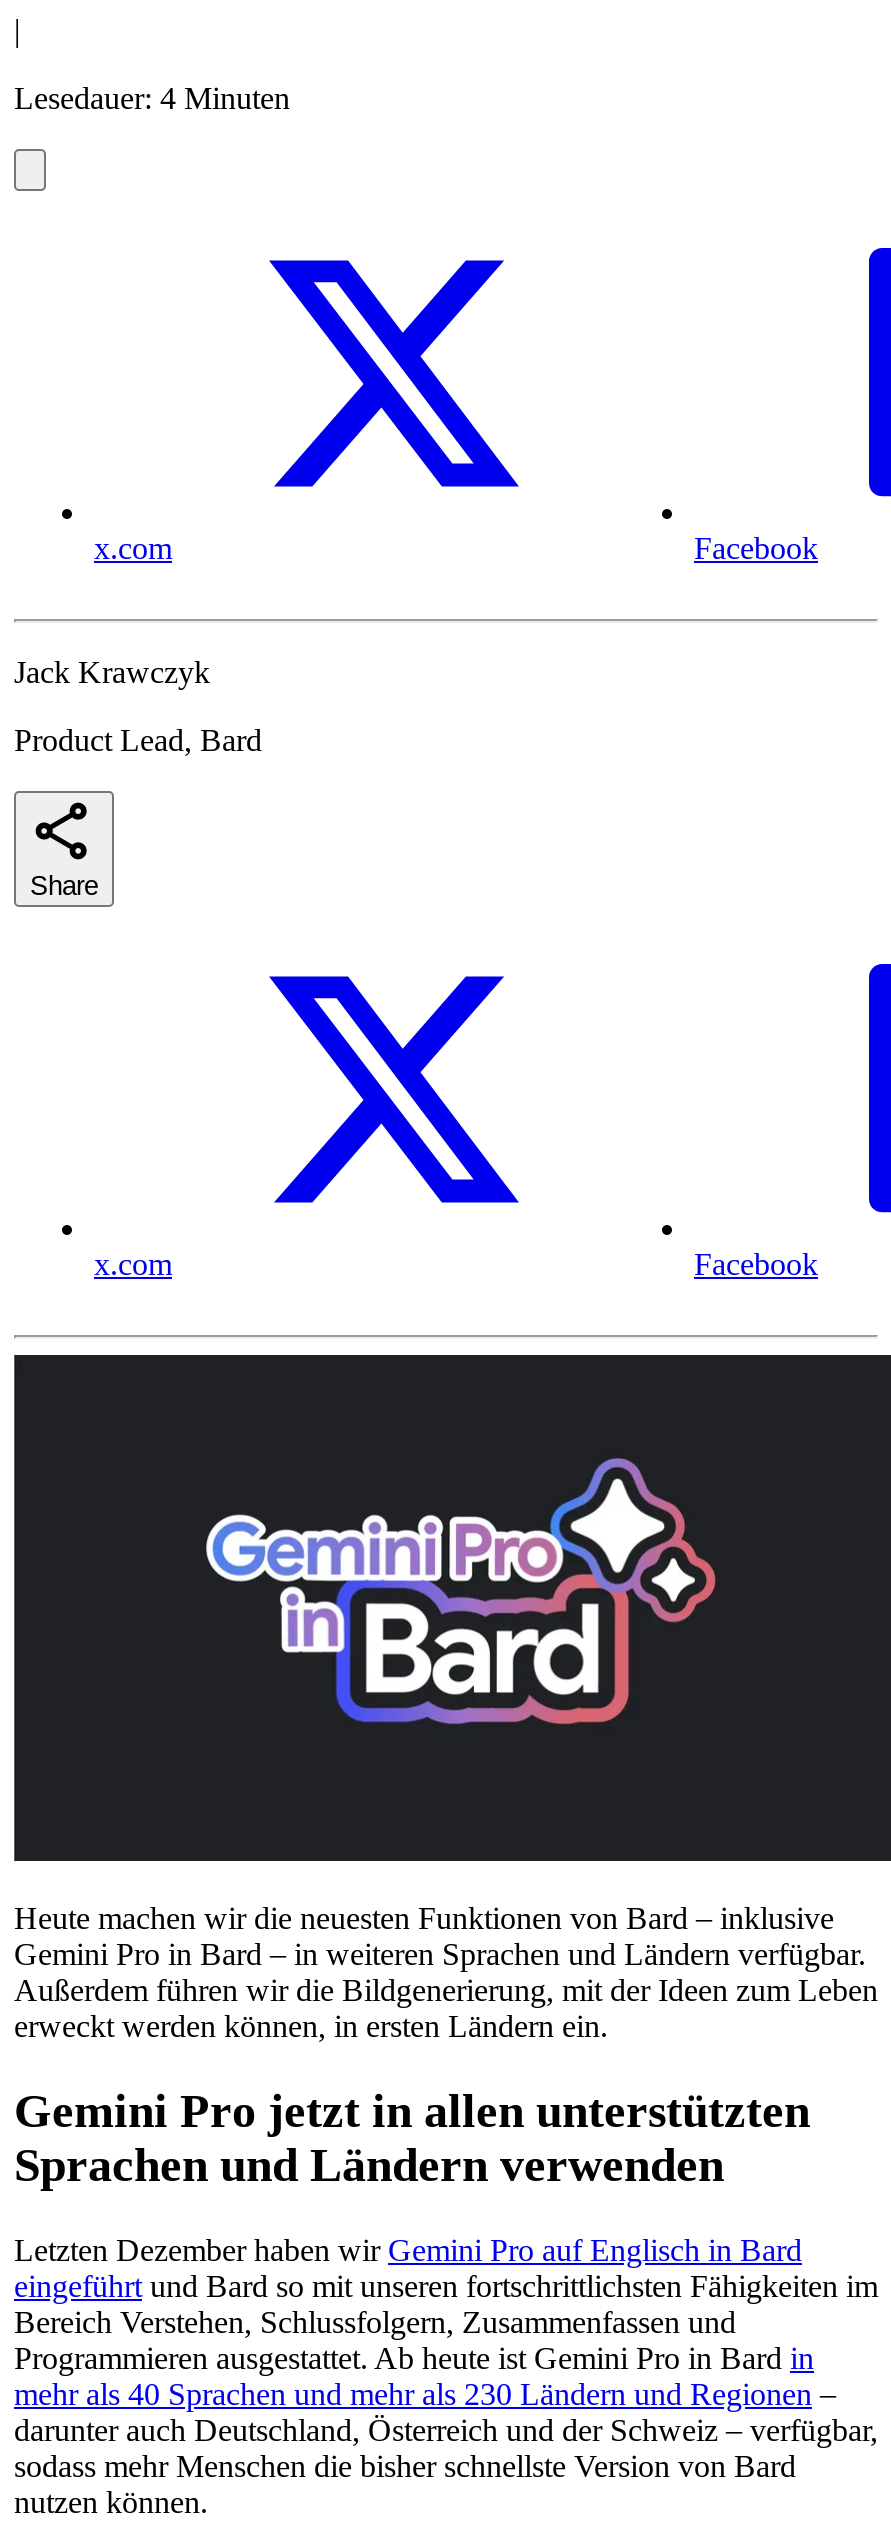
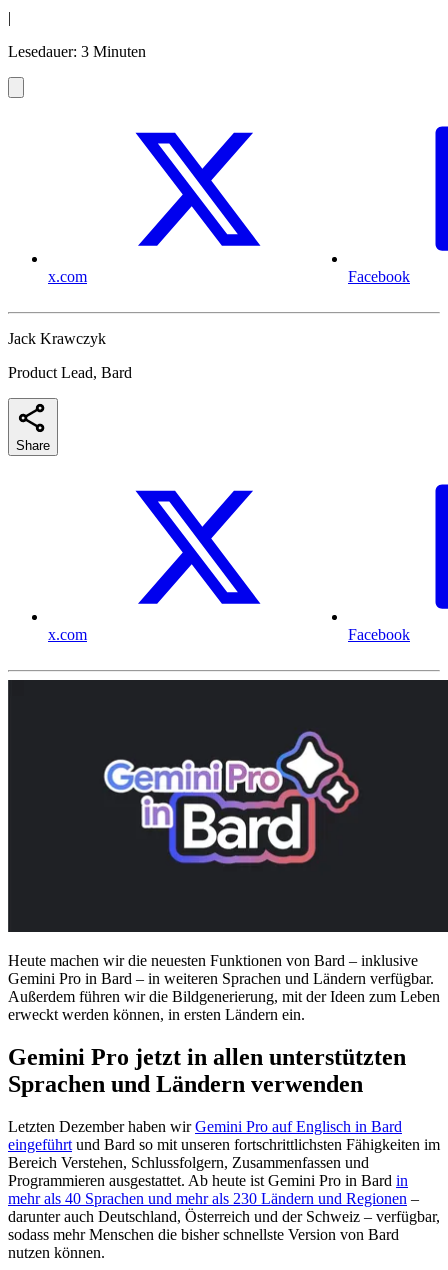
[14,82,290,116] Lesedauer: 4 Minuten -> [8,43,146,60] Lesedauer: 3 Minuten

